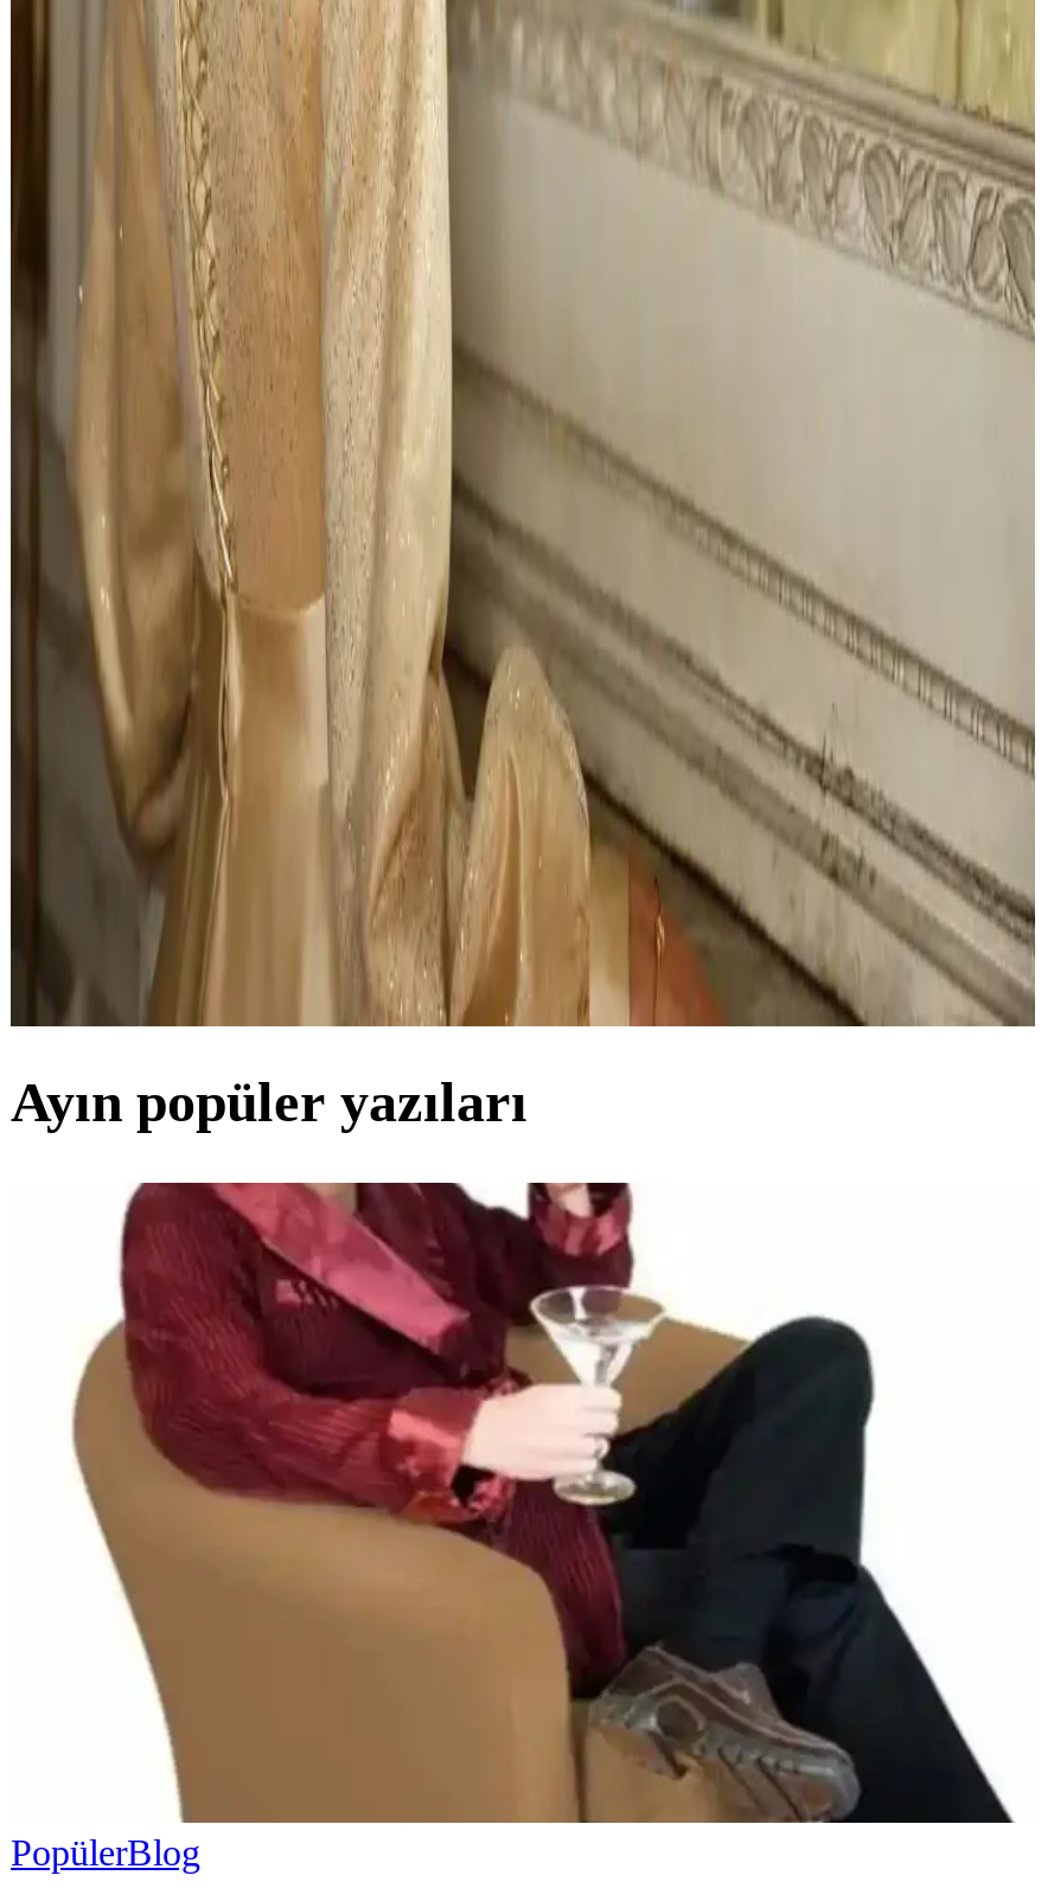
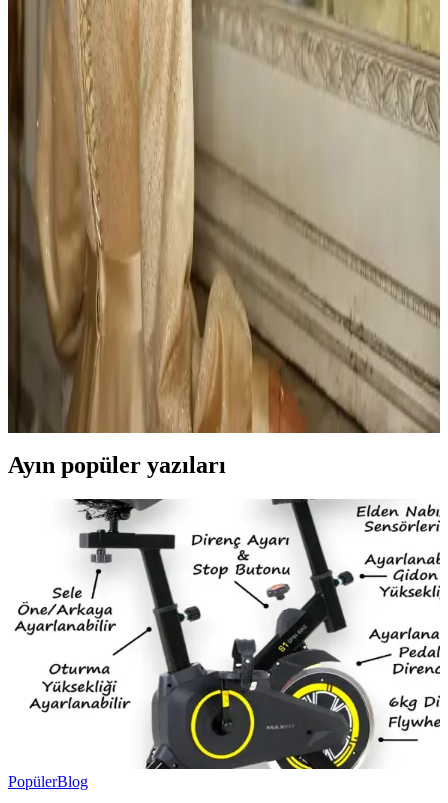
[27,1180,1035,1825] [image] -> [14,498,441,770] [image]

